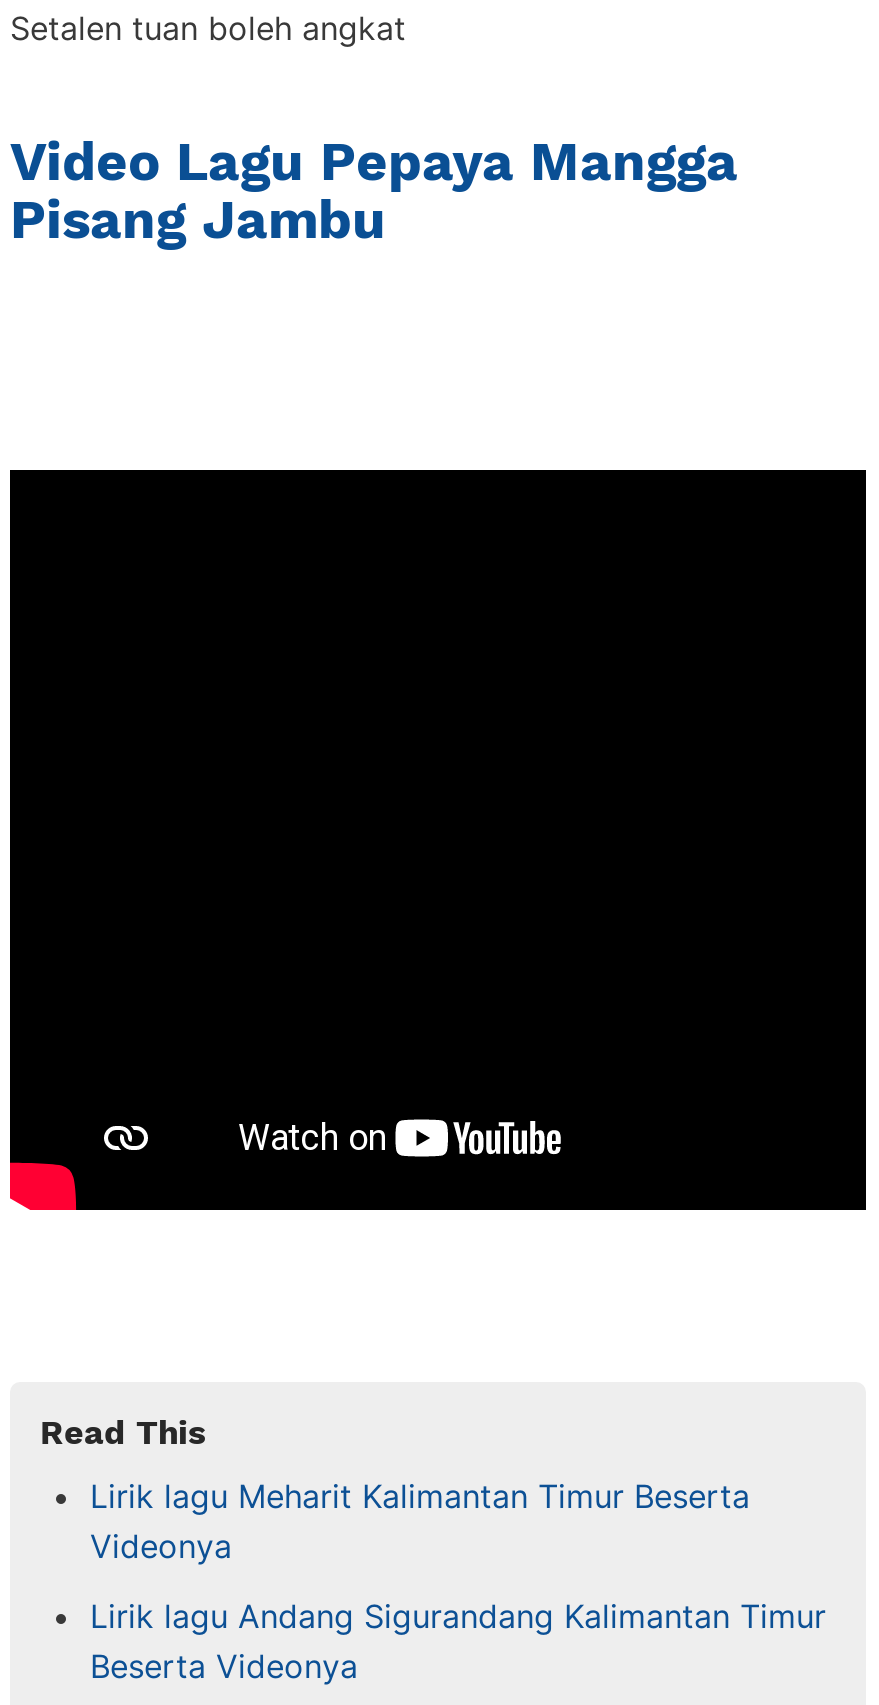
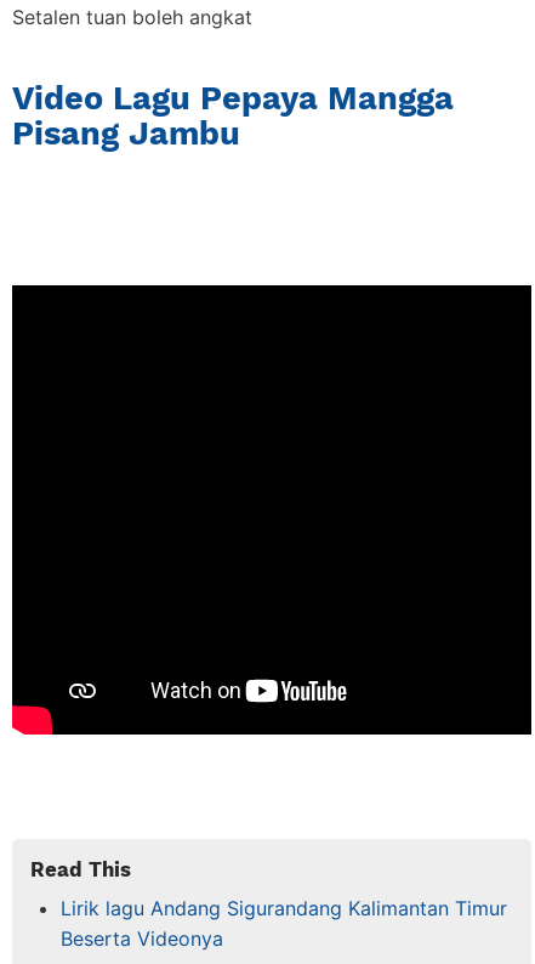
[90,1475,750,1565] Lirik lagu Meharit Kalimantan Timur Beserta | Videonya -> none

